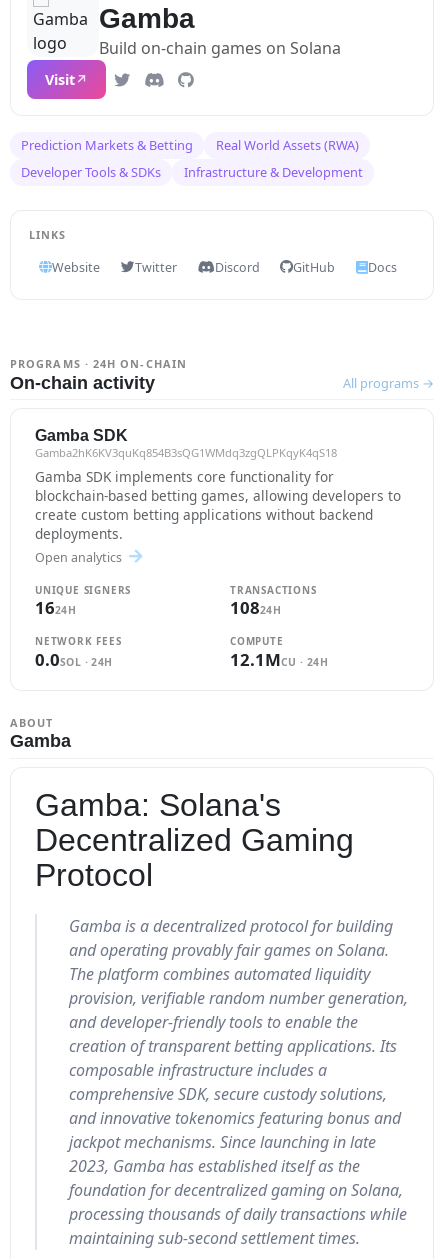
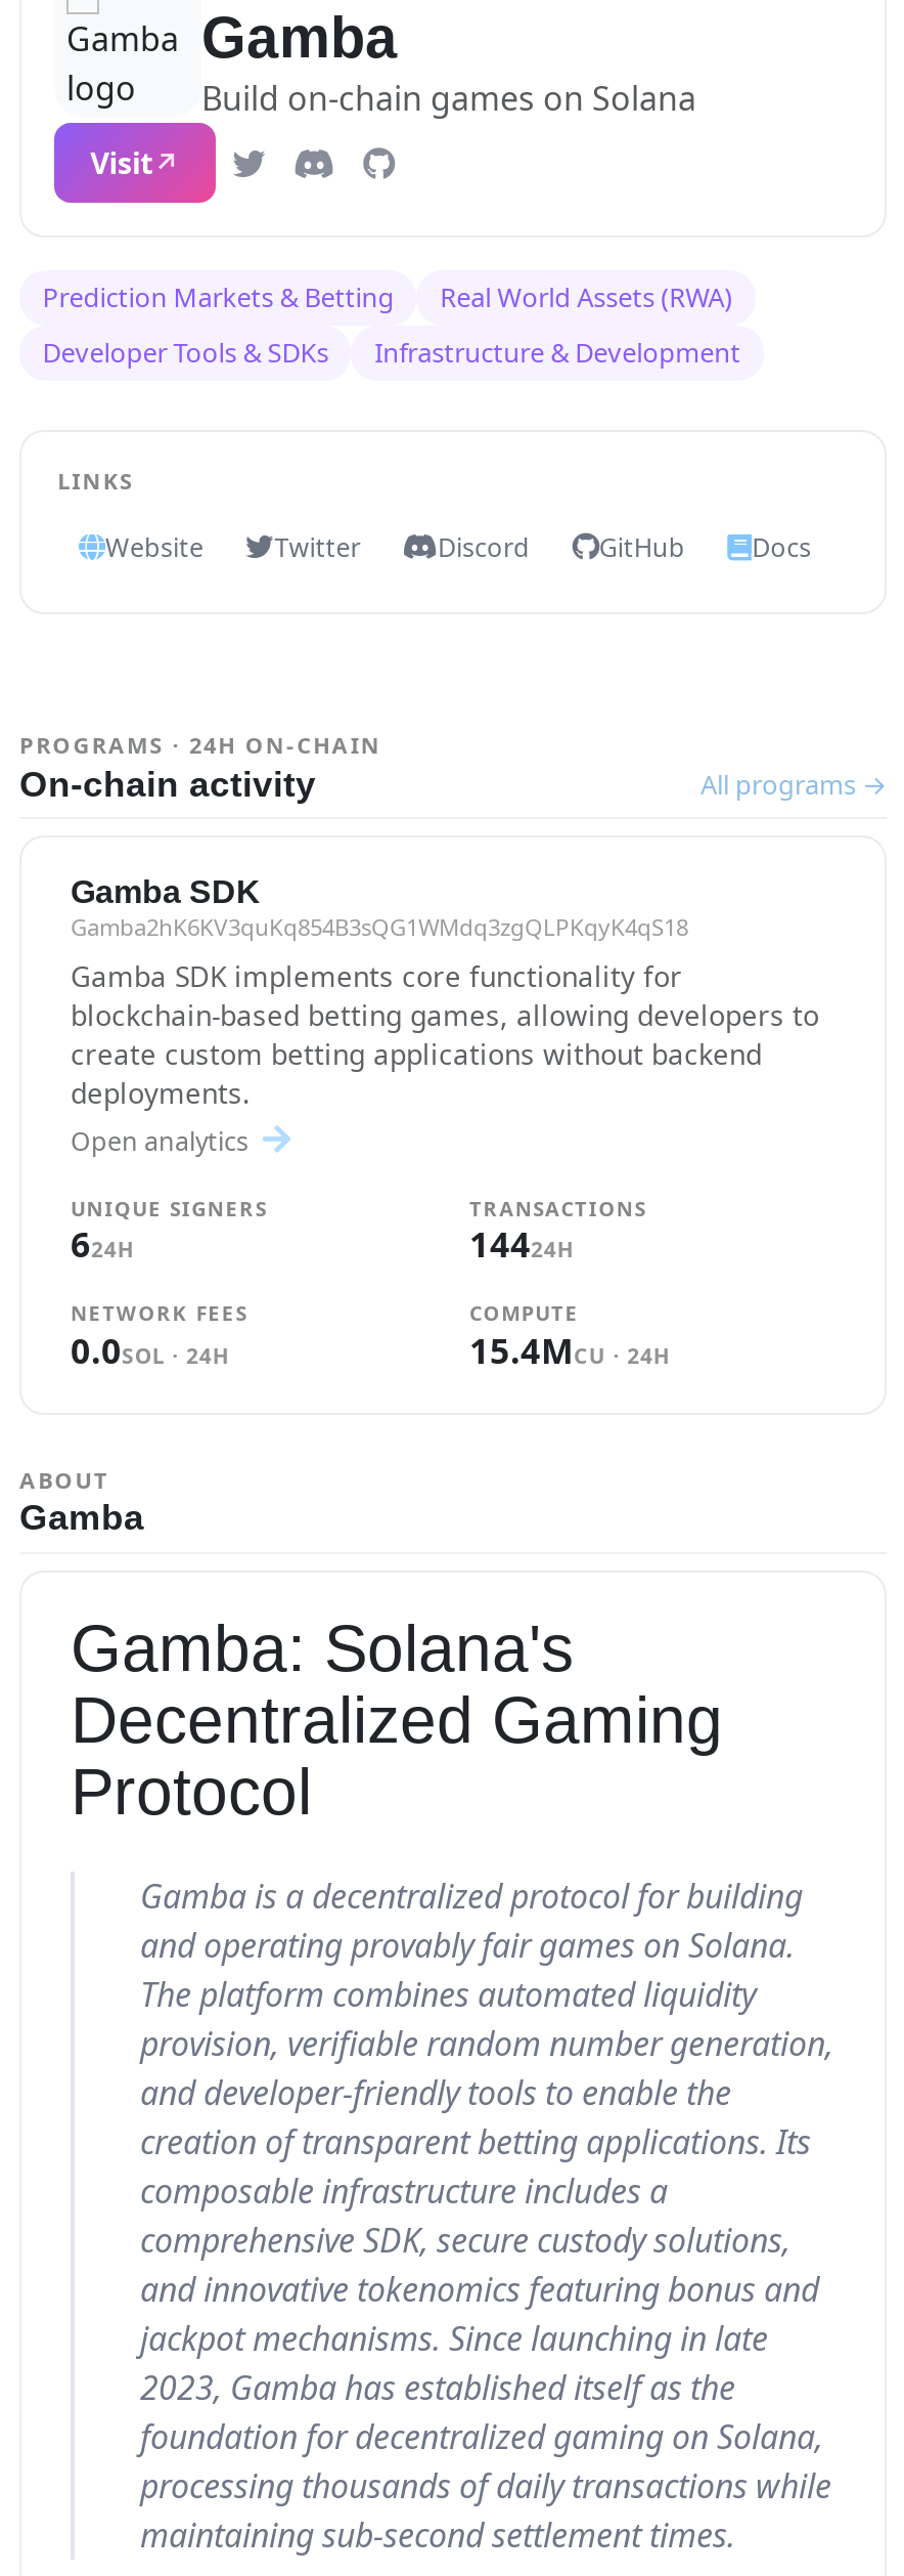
[35,596,76,619] 1624H -> [71,1221,134,1269] 624H
[230,596,281,619] 10824H -> [469,1221,574,1269] 14424H
[230,648,328,671] 12.1MCU · 24H -> [469,1327,670,1374] 15.4MCU · 24H

